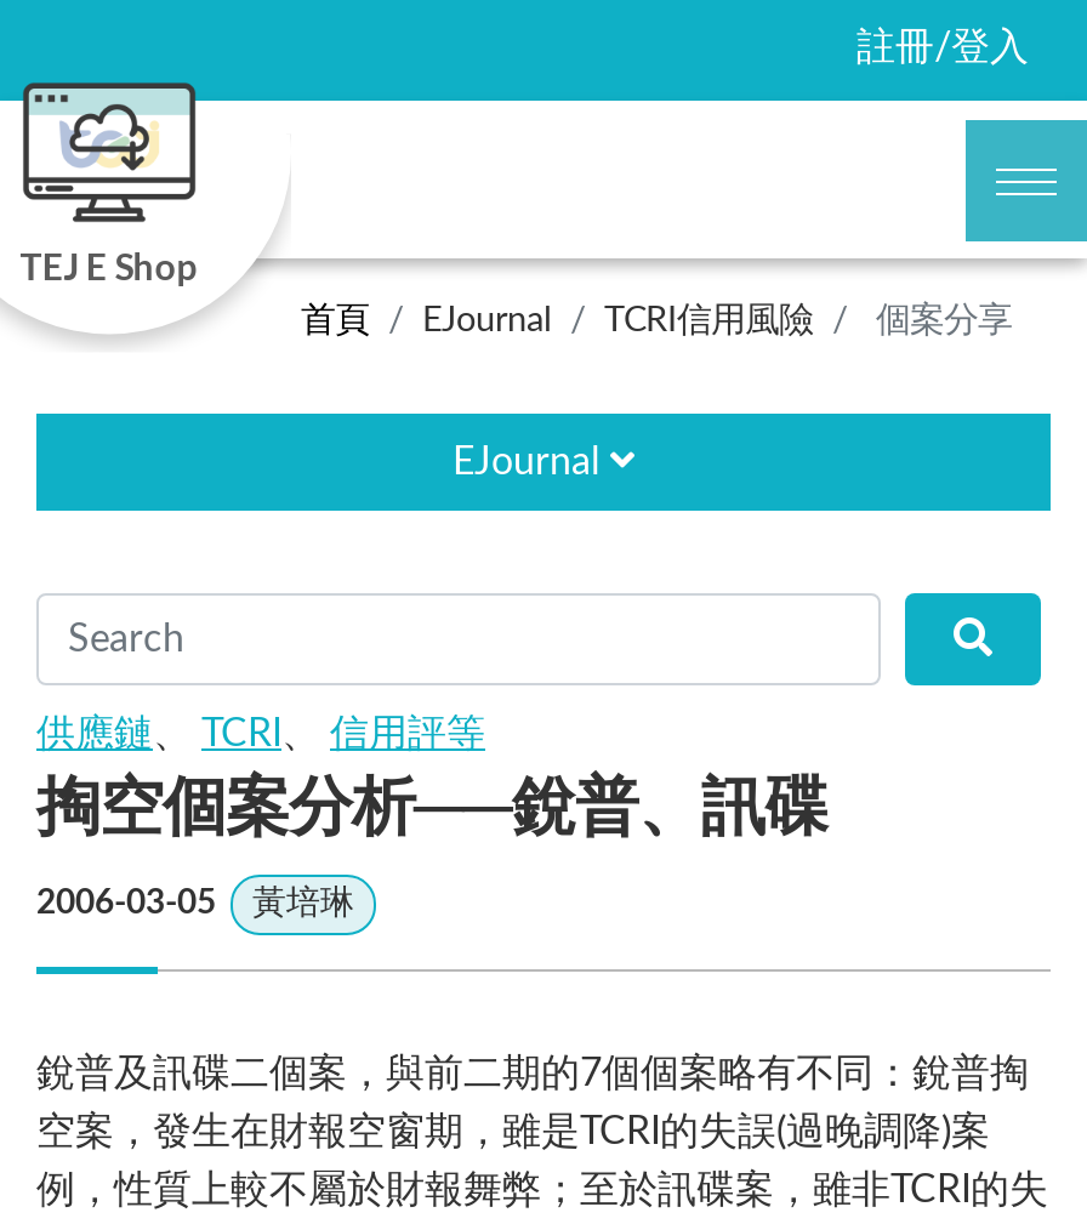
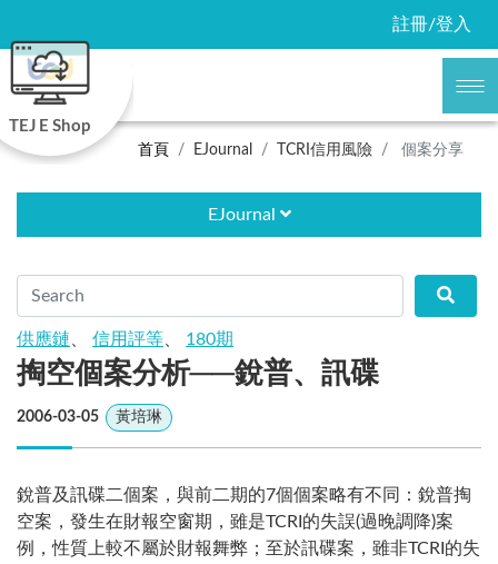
[36,715,485,753] 供應鏈、TCRI、信用評等 -> [17,330,233,348] 供應鏈、信用評等、180期

